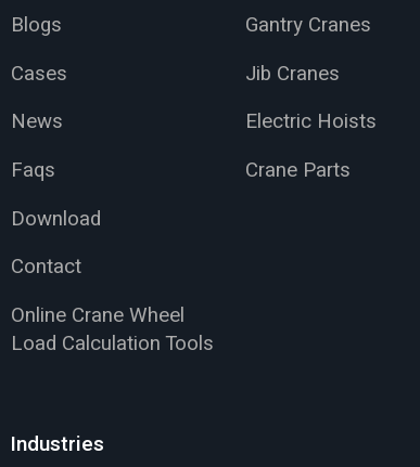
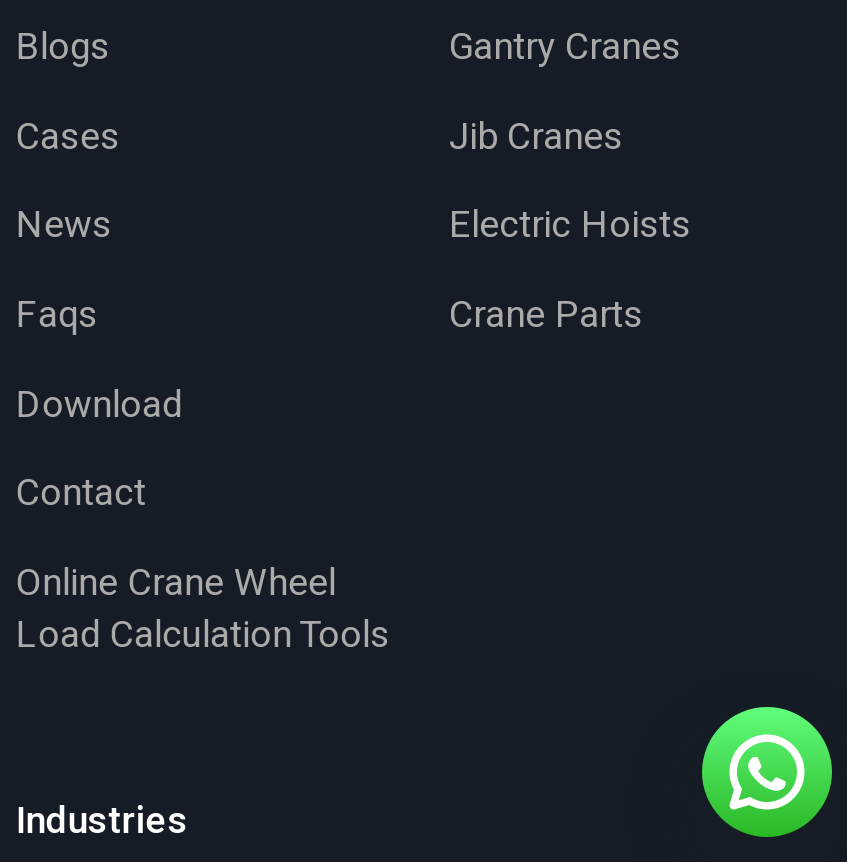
none -> [700,705,834,839] [image]

